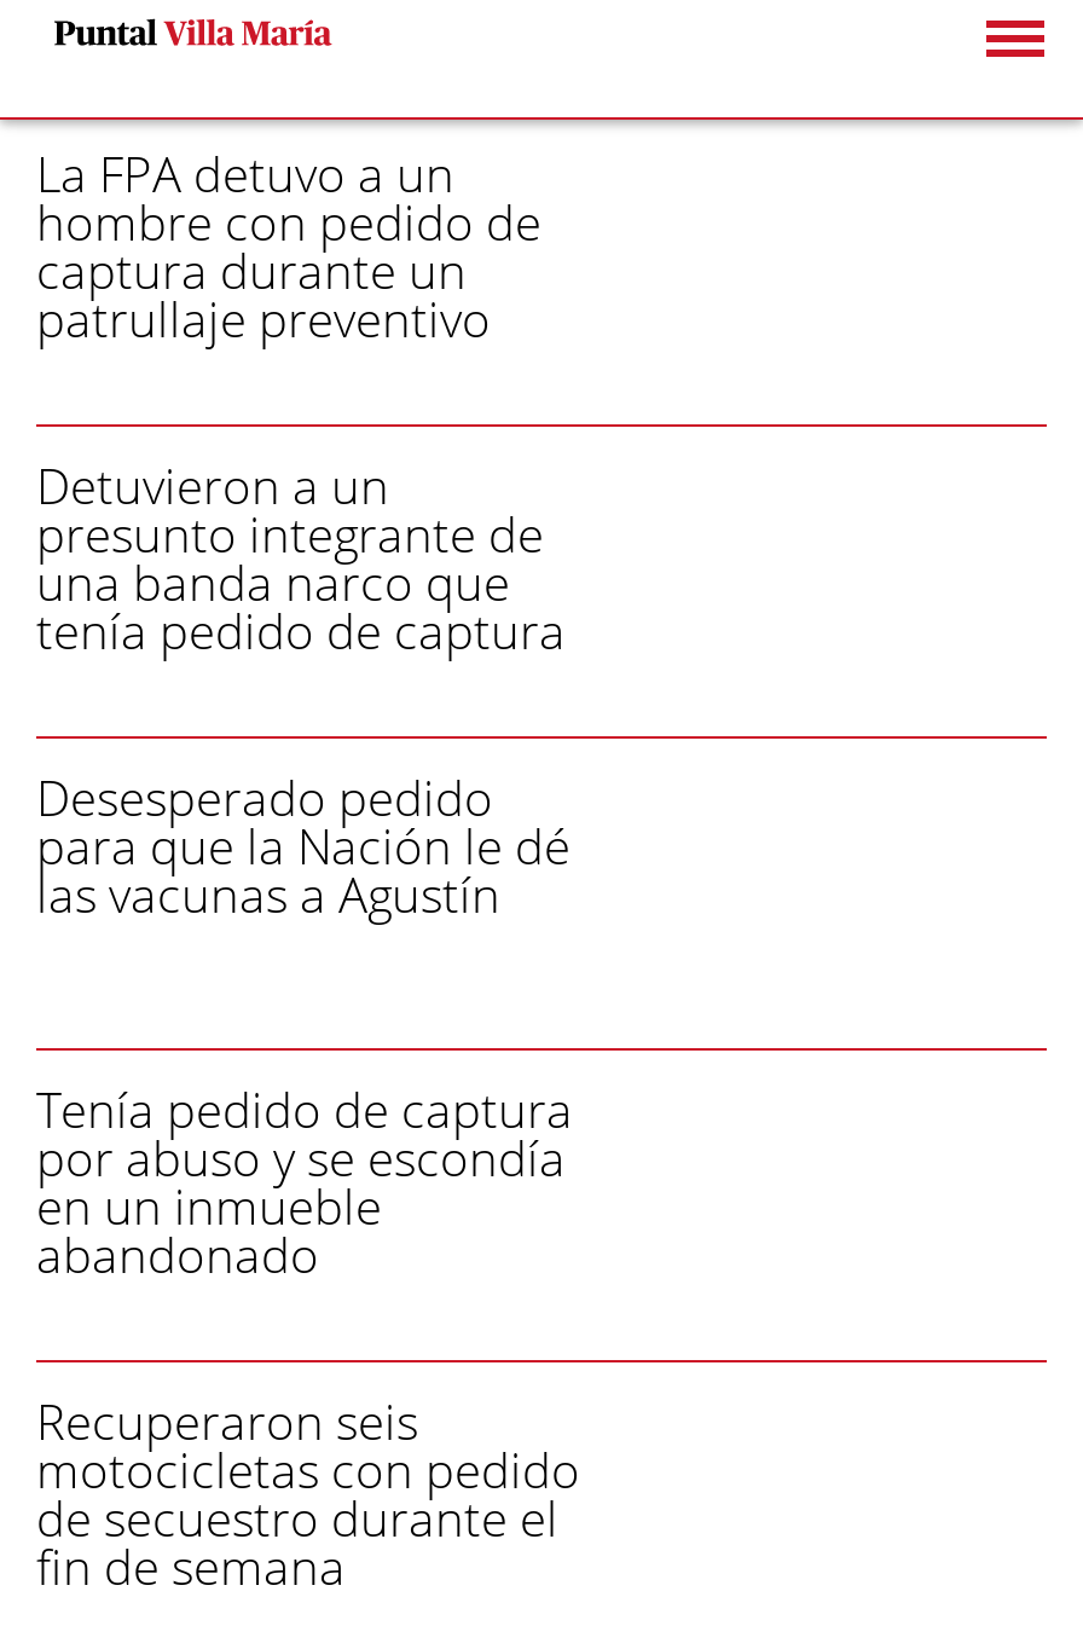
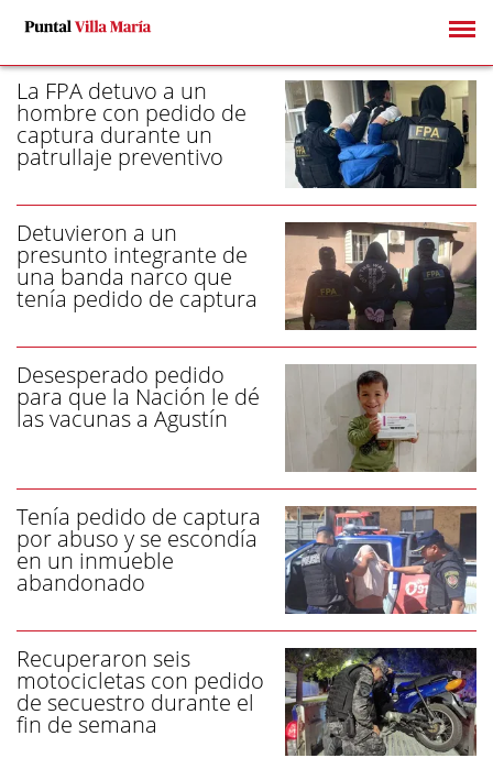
none -> [284,79,478,189] [image]
none -> [284,221,478,331] [image]
none -> [284,364,478,473] [image]
none -> [284,505,478,615] [image]
none -> [284,647,478,757] [image]

